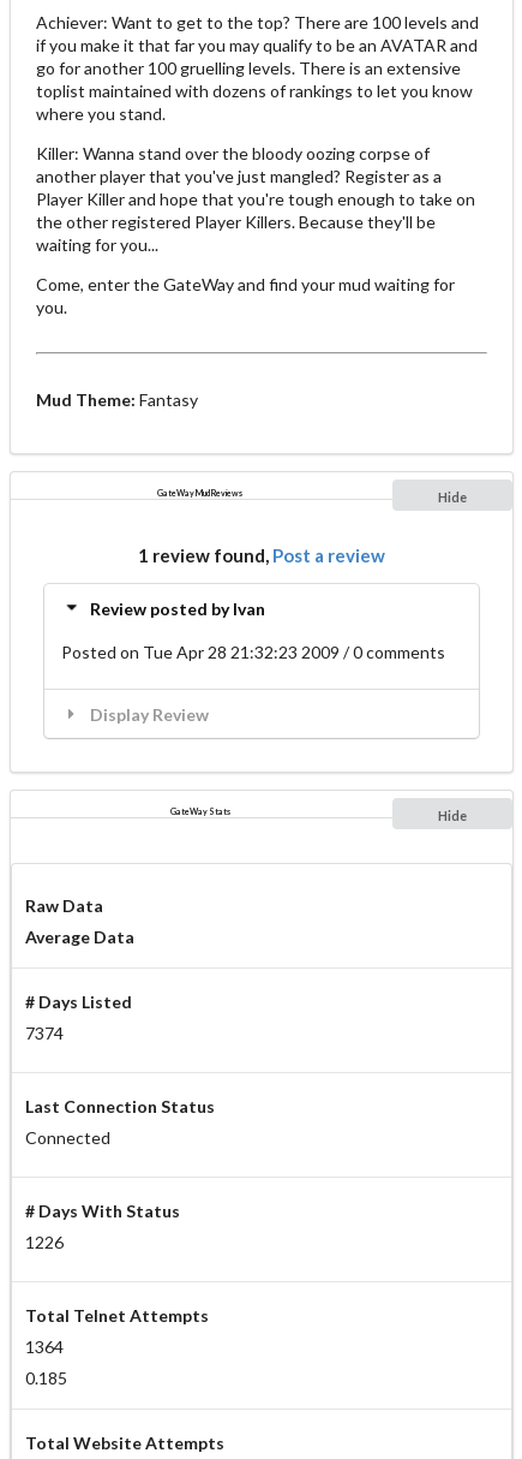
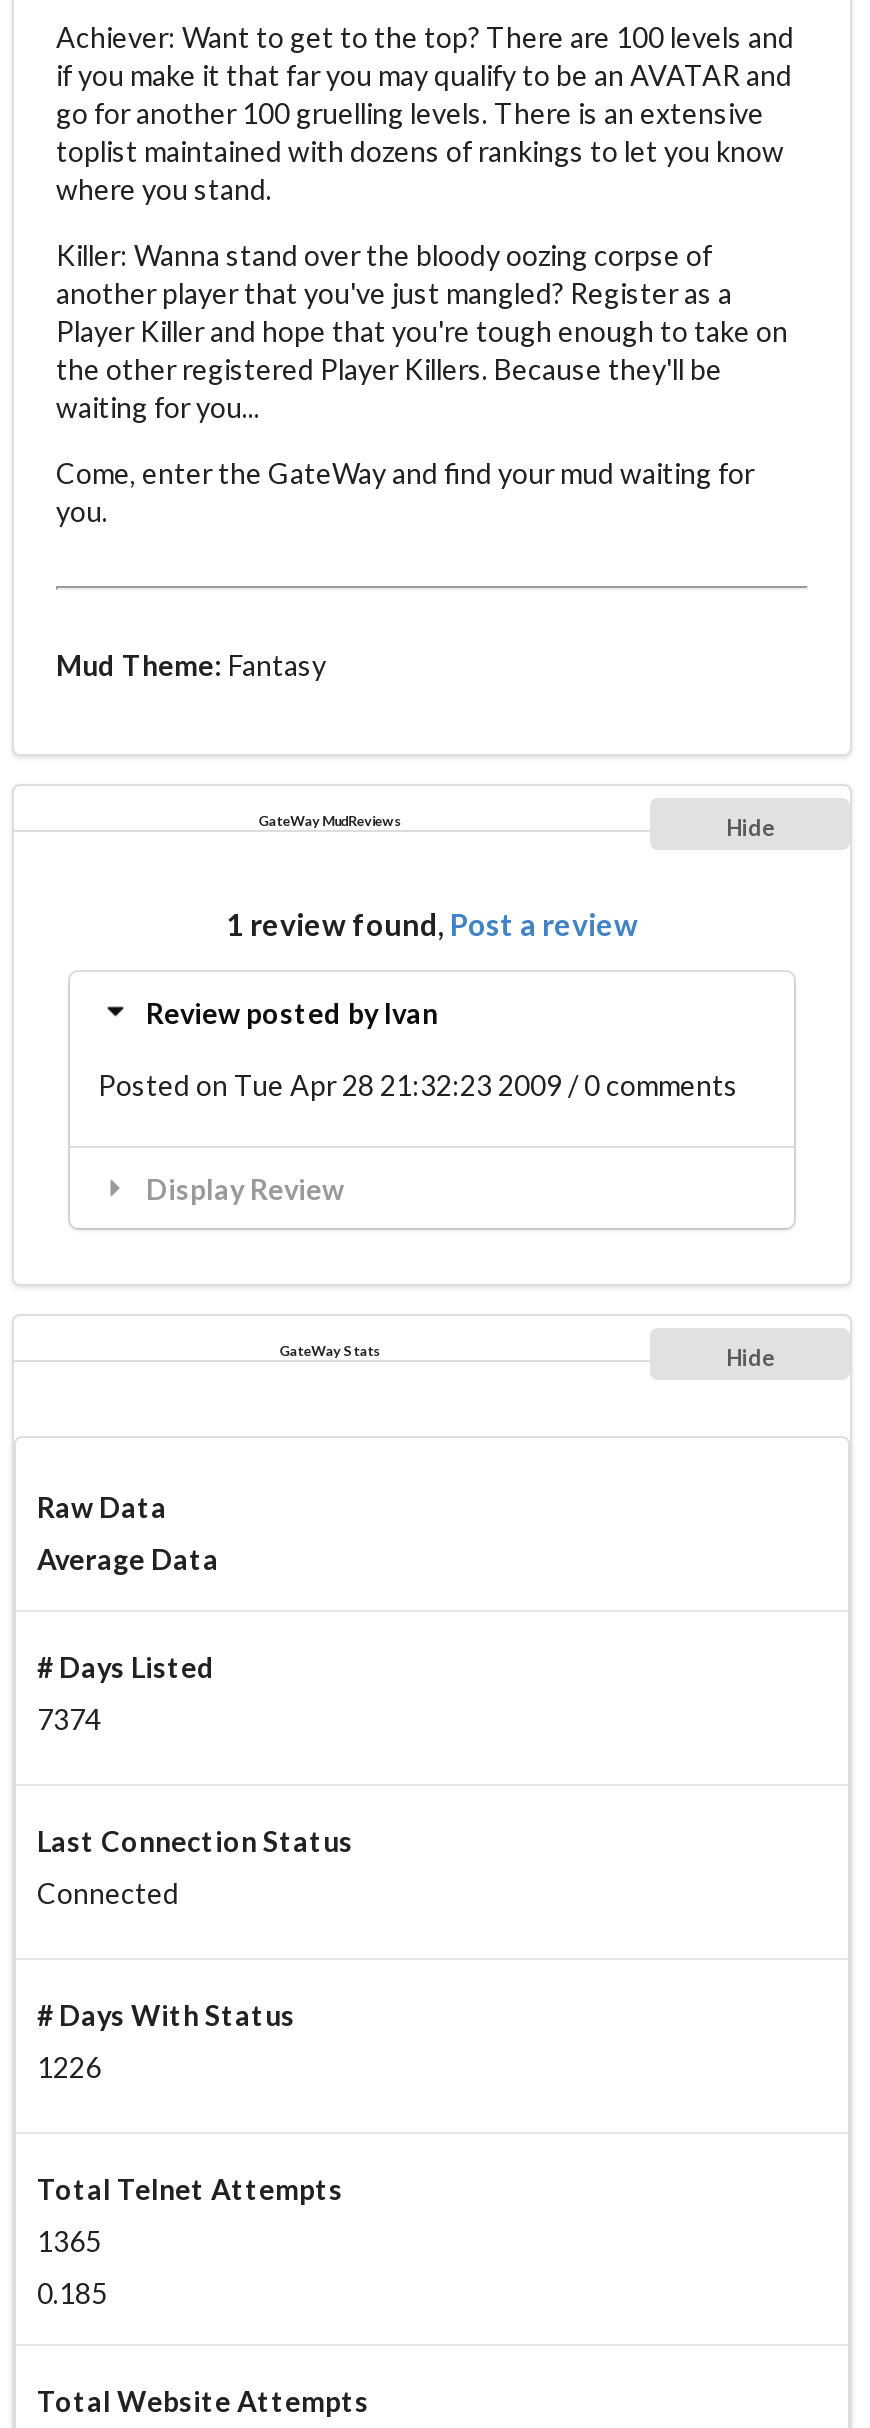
[25,1336,63,1357] 1364 -> [37,2224,101,2258] 1365

